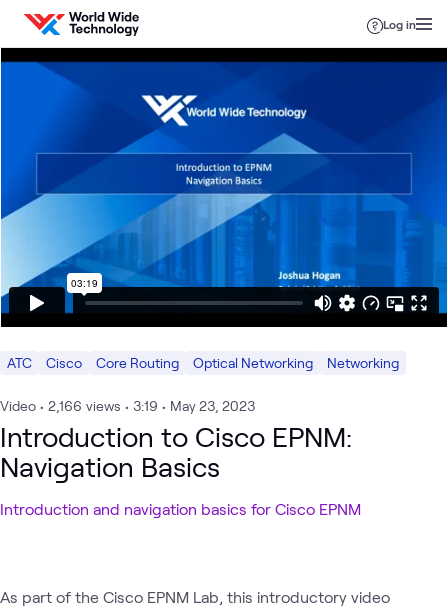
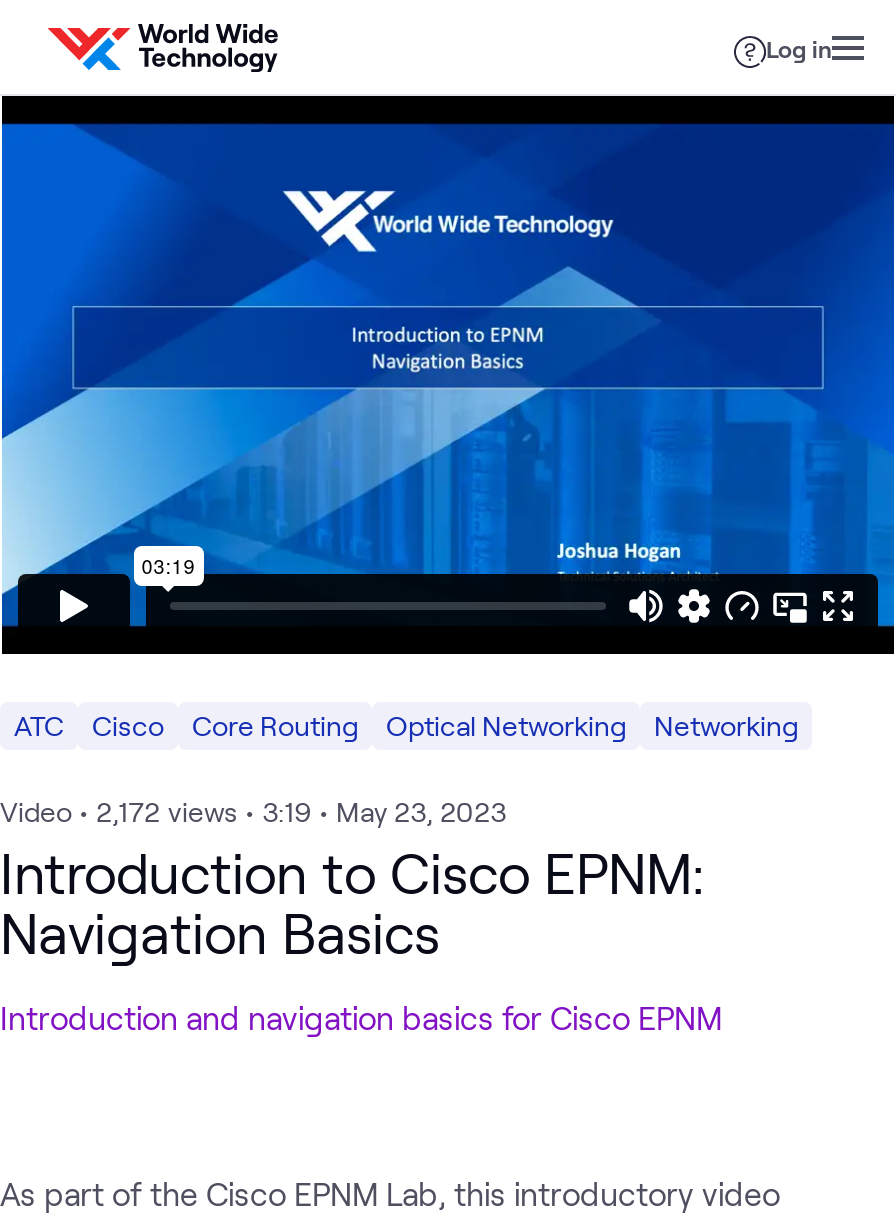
[0,397,255,414] Video • 2,166 views • 3:19 • May 23, 2023 -> [0,794,506,828] Video • 2,172 views • 3:19 • May 23, 2023

